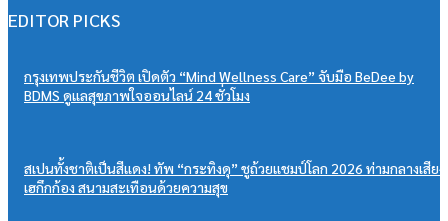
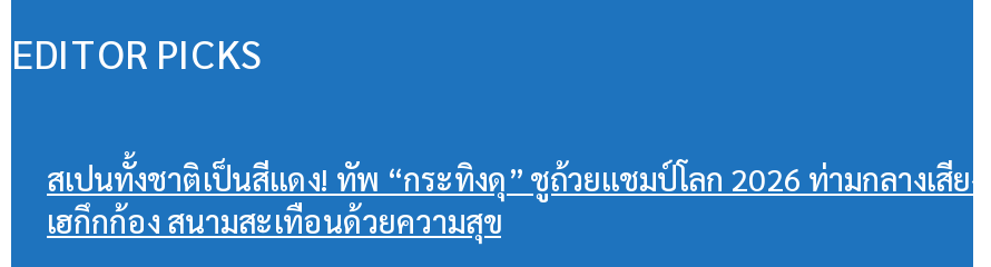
[24,67,414,104] กรุงเทพประกันชีวิต เปิดตัว “Mind Wellness Care” จับมือ BeDee by | BDMS ดูแลสุขภาพใจออนไลน์ 24 ชั่วโมง -> none

